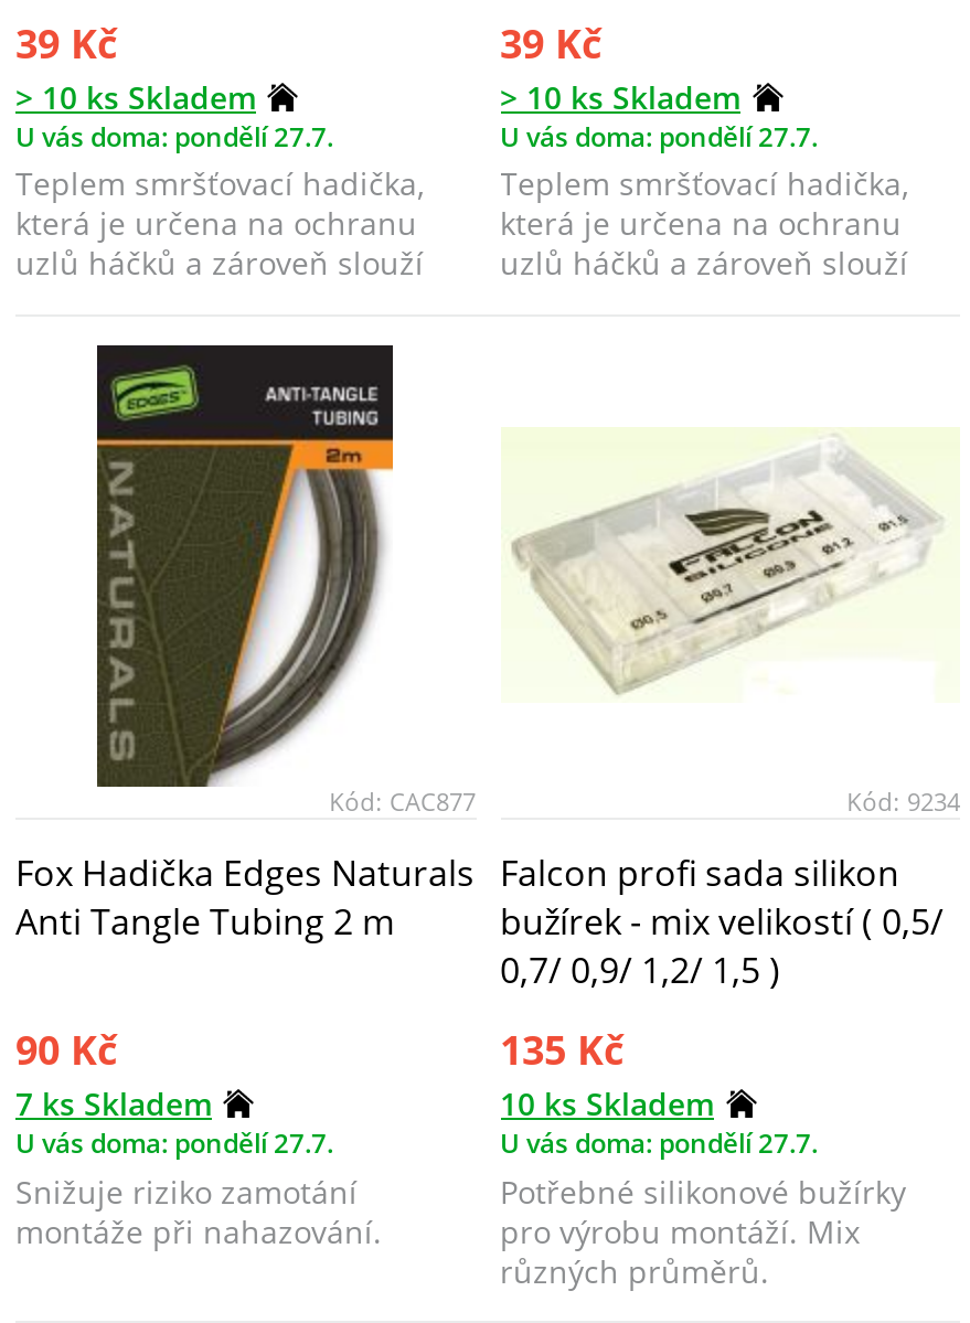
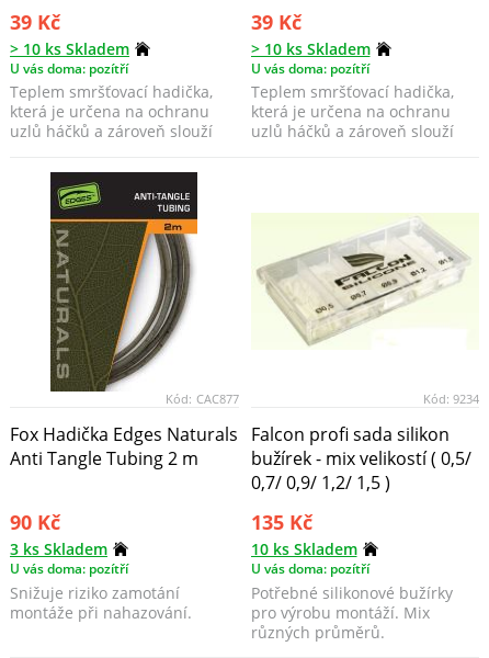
[15,117,333,152] U vás doma: pondělí 27.7. -> [10,59,128,76] U vás doma: pozítří
[500,117,818,152] U vás doma: pondělí 27.7. -> [251,59,369,76] U vás doma: pozítří
[15,1083,333,1160] 7 ks Skladem | U vás doma: pondělí 27.7. -> [10,539,128,577] 3 ks Skladem | U vás doma: pozítří
[500,1125,818,1160] U vás doma: pondělí 27.7. -> [251,559,369,577] U vás doma: pozítří

